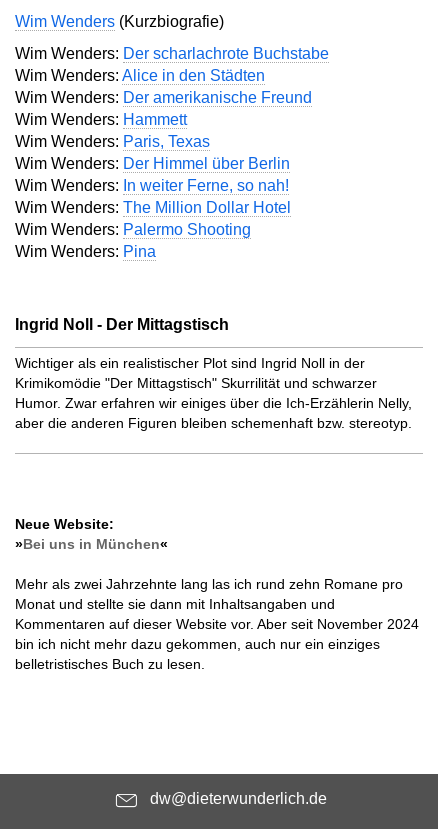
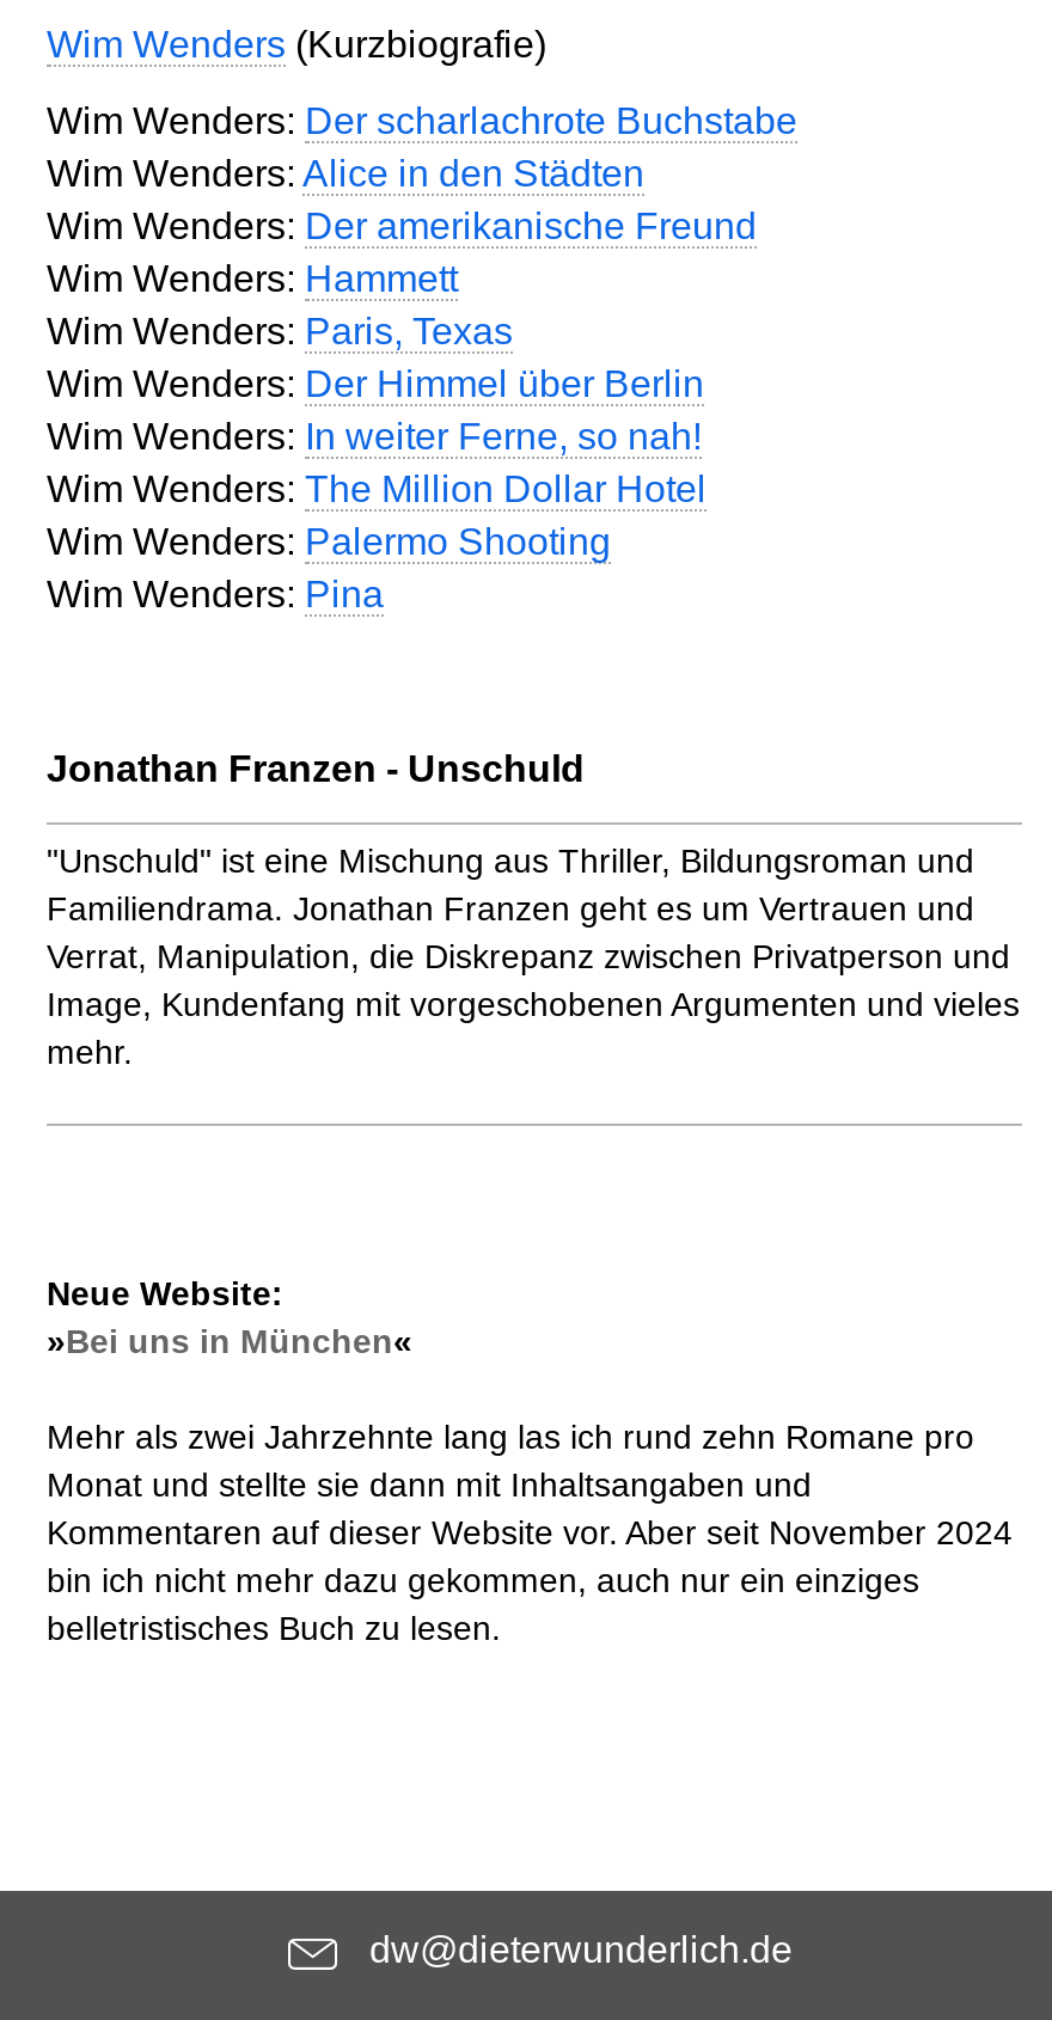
[15,316,229,333] Ingrid Noll - Der Mittagstisch -> [47,749,585,790] Jonathan Franzen - Unschuld
[15,355,412,431] Wichtiger als ein realistischer Plot sind Ingrid Noll in der | Krimikomödie "Der Mittagstisch" Skurrilität und schwarzer | Humor. Zwar erfahren wir einiges über die Ich-Erzählerin Nelly, | aber die anderen Figuren bleiben schemenhaft bzw. stereotyp. -> [47,842,1020,1072] "Unschuld" ist eine Mischung aus Thriller, Bildungsroman und | Familiendrama. Jonathan Franzen geht es um Vertrauen und | Verrat, Manipulation, die Diskrepanz zwischen Privatperson und | Image, Kundenfang mit vorgeschobenen Argumenten und vieles | mehr.

